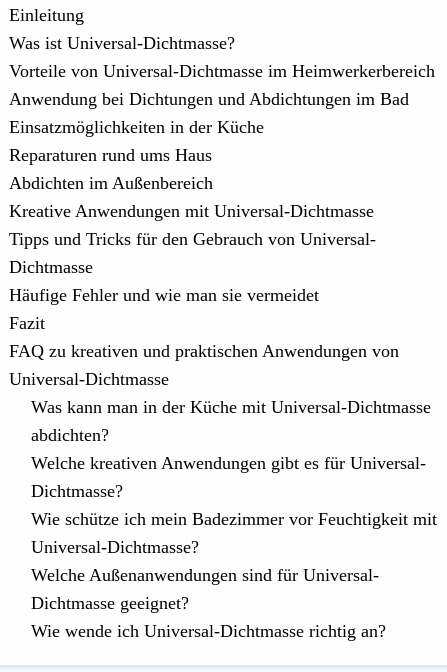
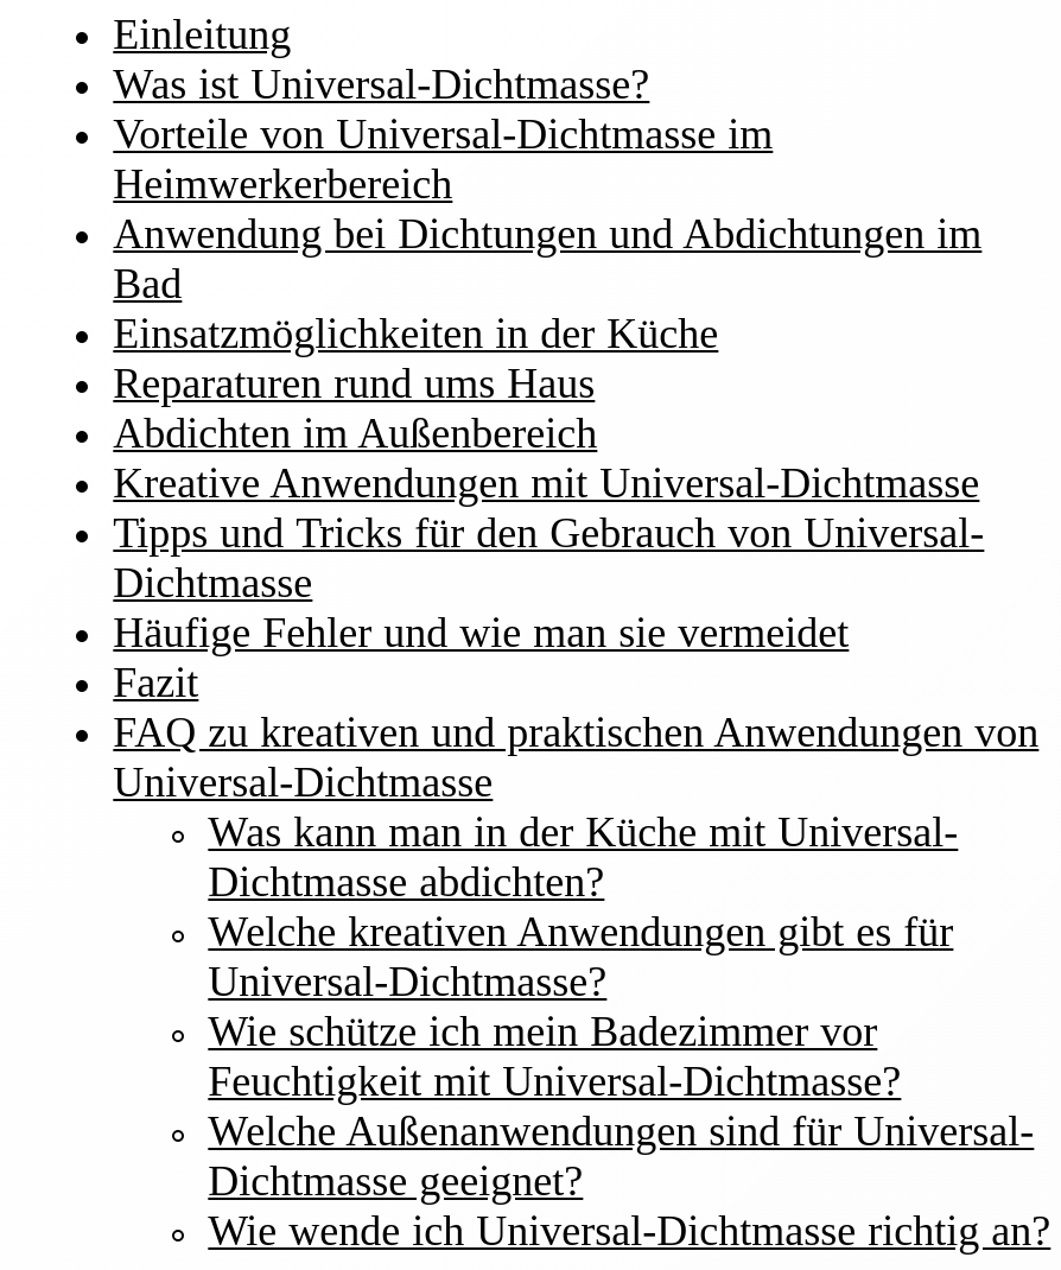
[31,397,437,529] Was kann man in der Küche mit Universal-Dichtmasse | abdichten? | Welche kreativen Anwendungen gibt es für Universal- | Dichtmasse? | Wie schütze ich mein Badezimmer vor Feuchtigkeit mit -> [208,808,958,955] Was kann man in der Küche mit Universal- | Dichtmasse abdichten? | Welche kreativen Anwendungen gibt es für
moved [31,537,199,557] -> [208,957,607,1005]: Universal-Dichtmasse?
none -> [208,1007,901,1104] Wie schütze ich mein Badezimmer vor | Feuchtigkeit mit Universal-Dichtmasse?

